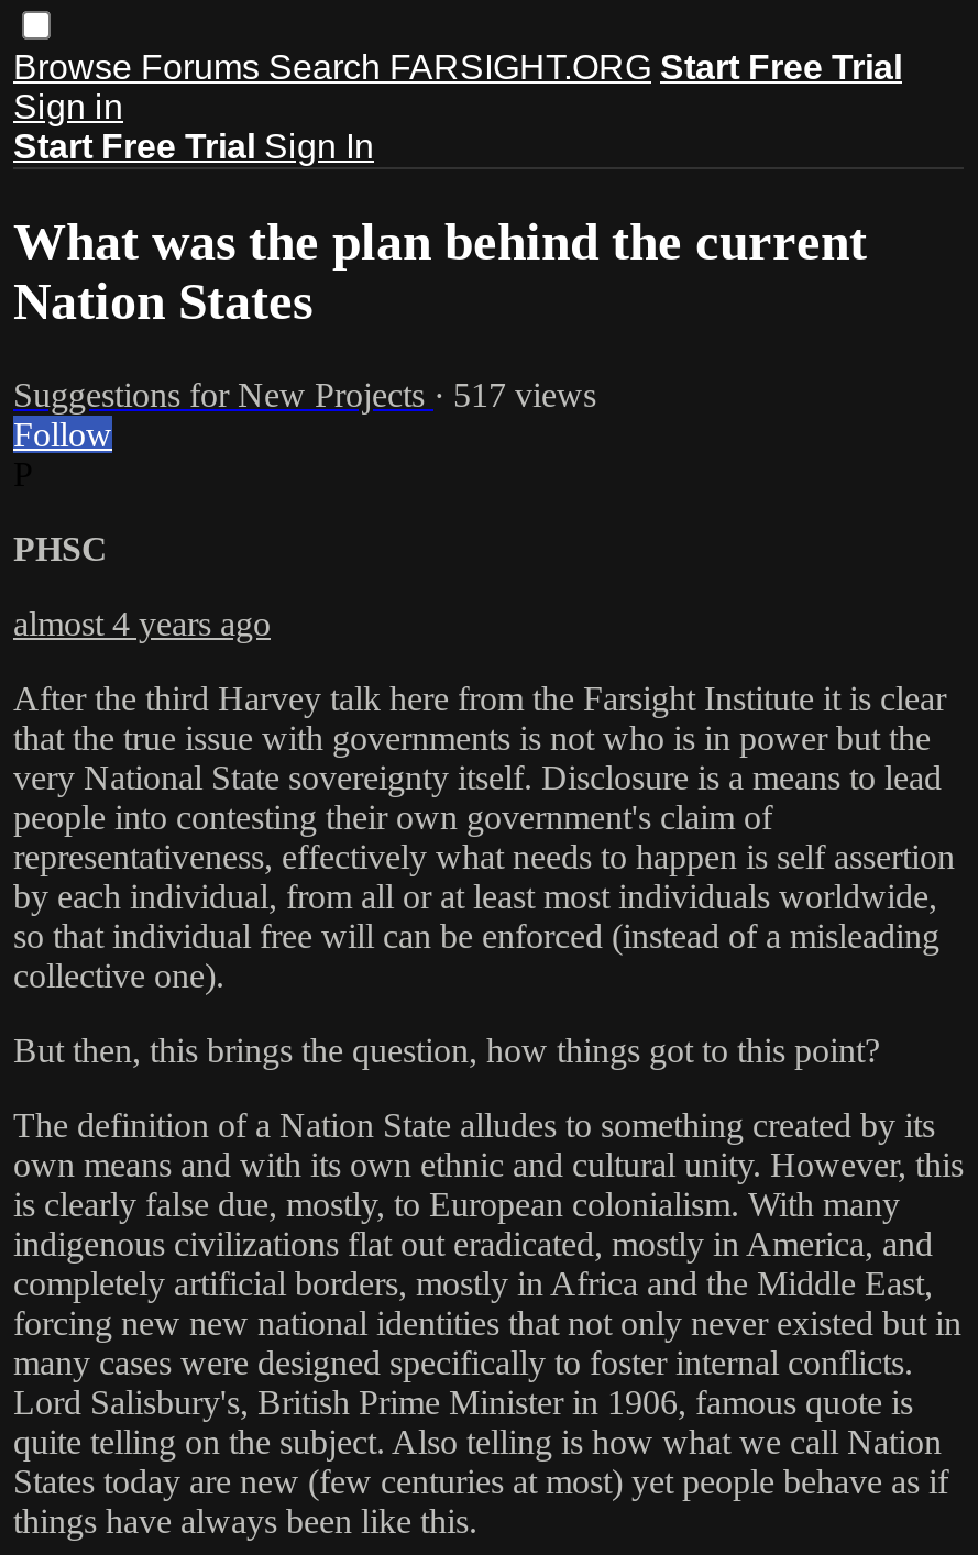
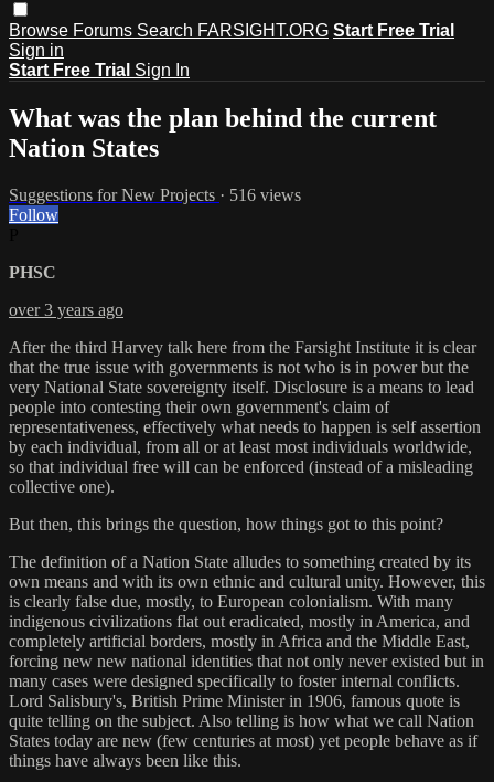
[13,375,596,413] Suggestions for New Projects · 517 views -> [9,185,301,204] Suggestions for New Projects · 516 views
[13,604,271,642] almost 4 years ago -> [9,300,123,319] over 3 years ago

